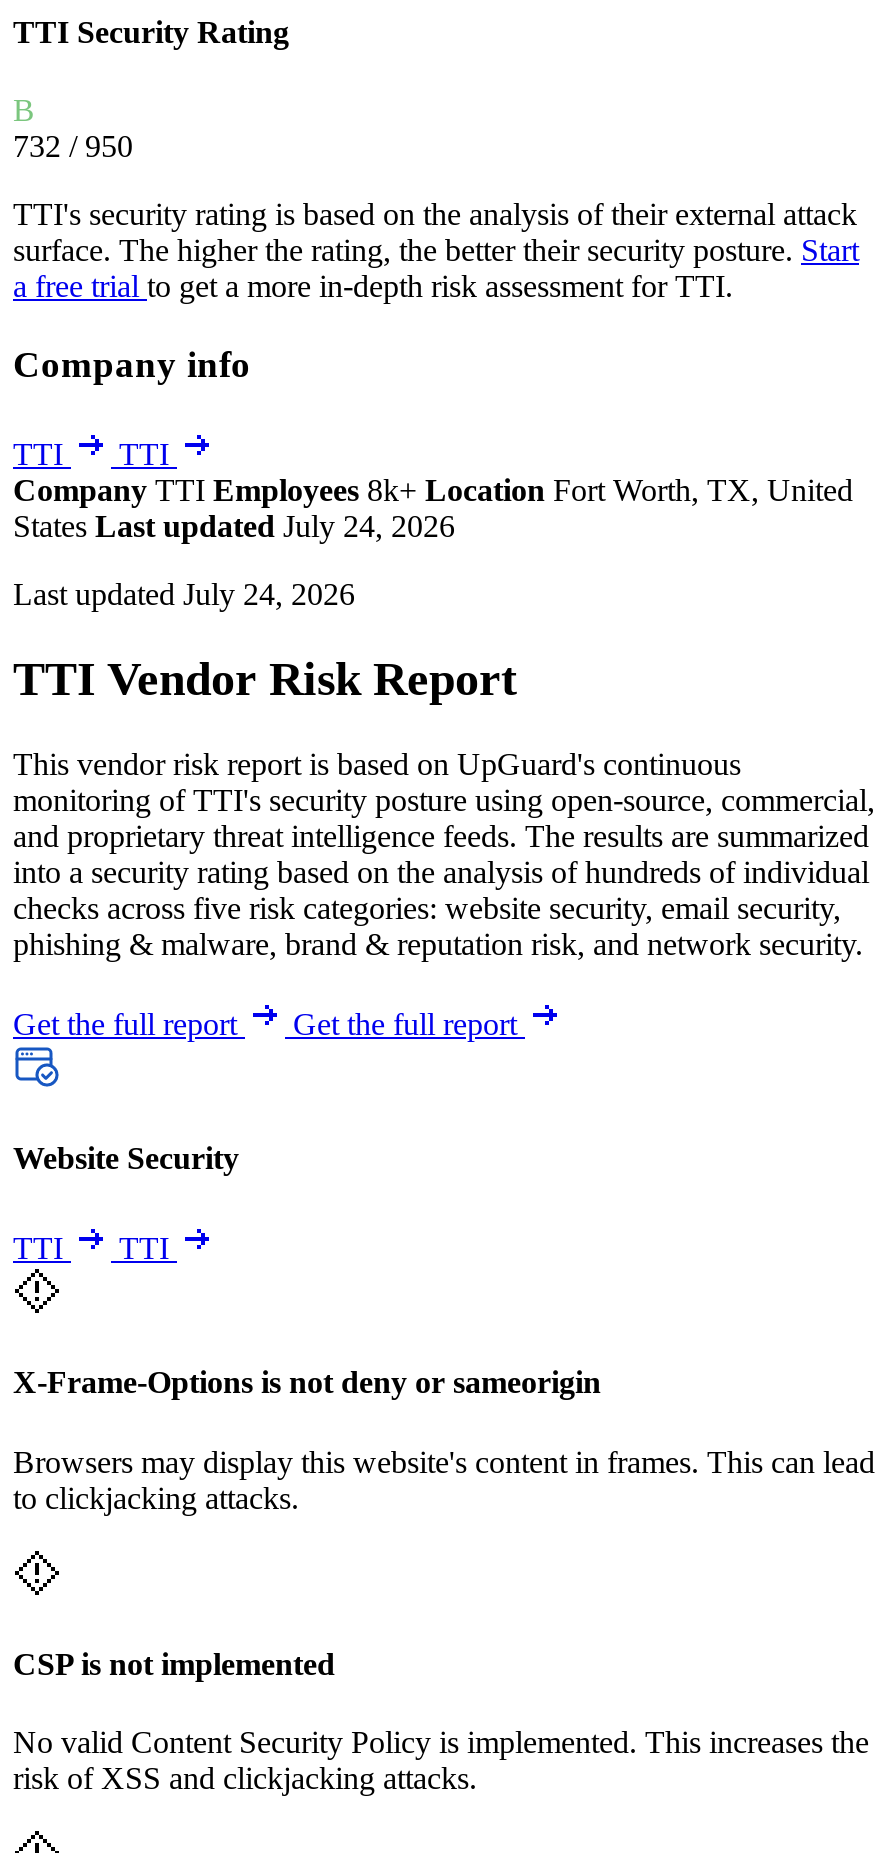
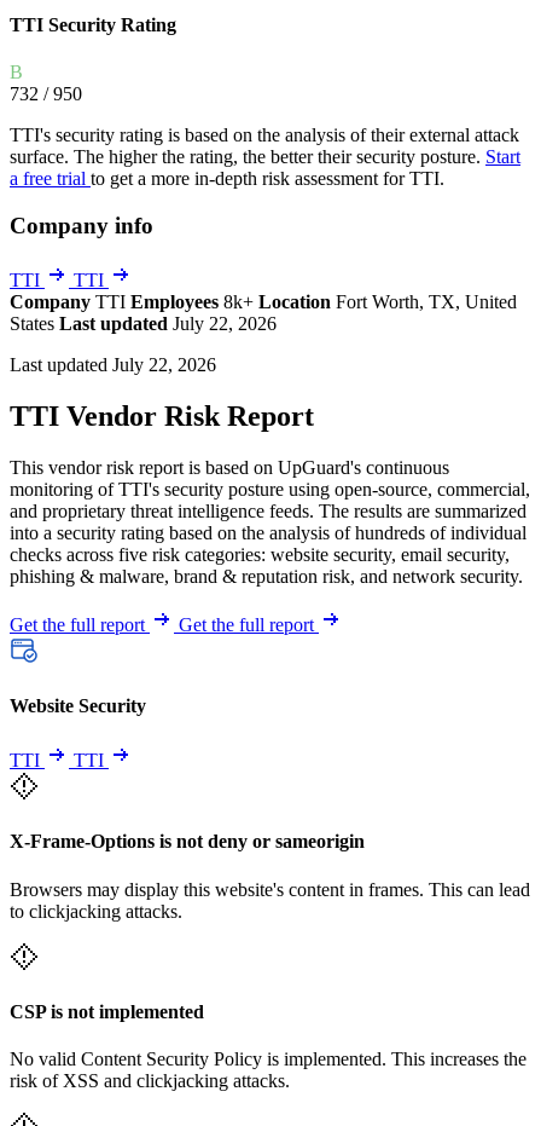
[13,509,455,543] States Last updated July 24, 2026 -> [10,313,277,334] States Last updated July 22, 2026
[13,577,355,611] Last updated July 24, 2026 -> [10,354,216,375] Last updated July 22, 2026

